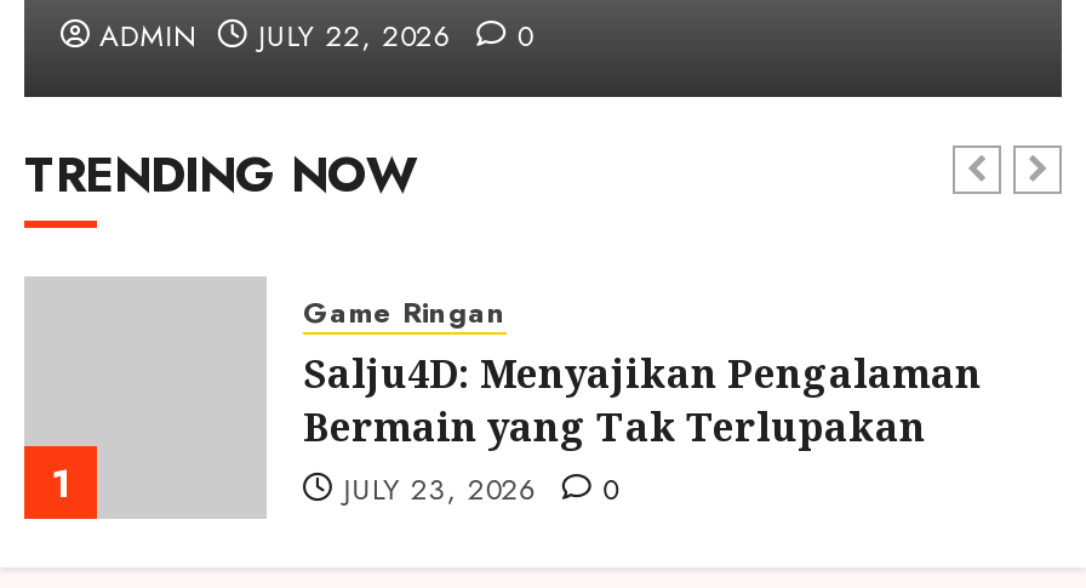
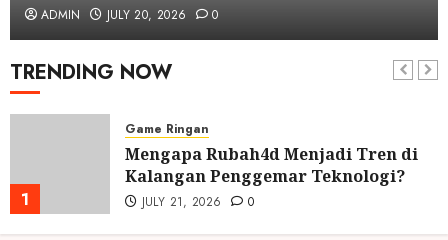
[99,15,533,58] ADMIN JULY 22, 2026 0 -> [41,6,219,24] ADMIN JULY 20, 2026 0
[303,347,982,512] Salju4D: Menyajikan Pengalaman | Bermain yang Tak Terlupakan | JULY 23, 2026 -> [125,143,418,211] Mengapa Rubah4d Menjadi Tren di | Kalangan Penggemar Teknologi? | JULY 21, 2026

